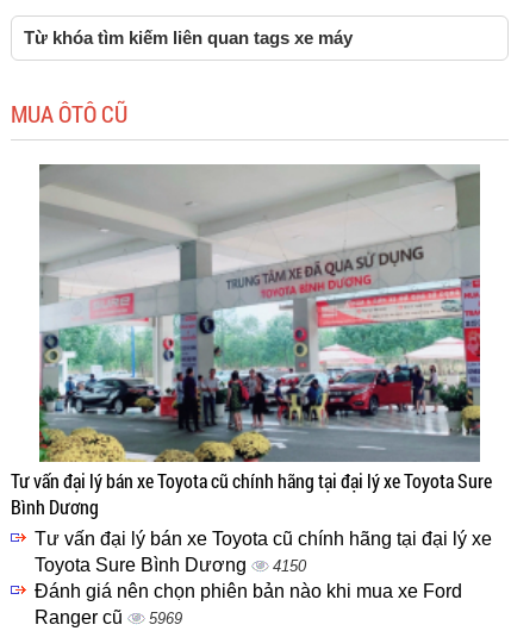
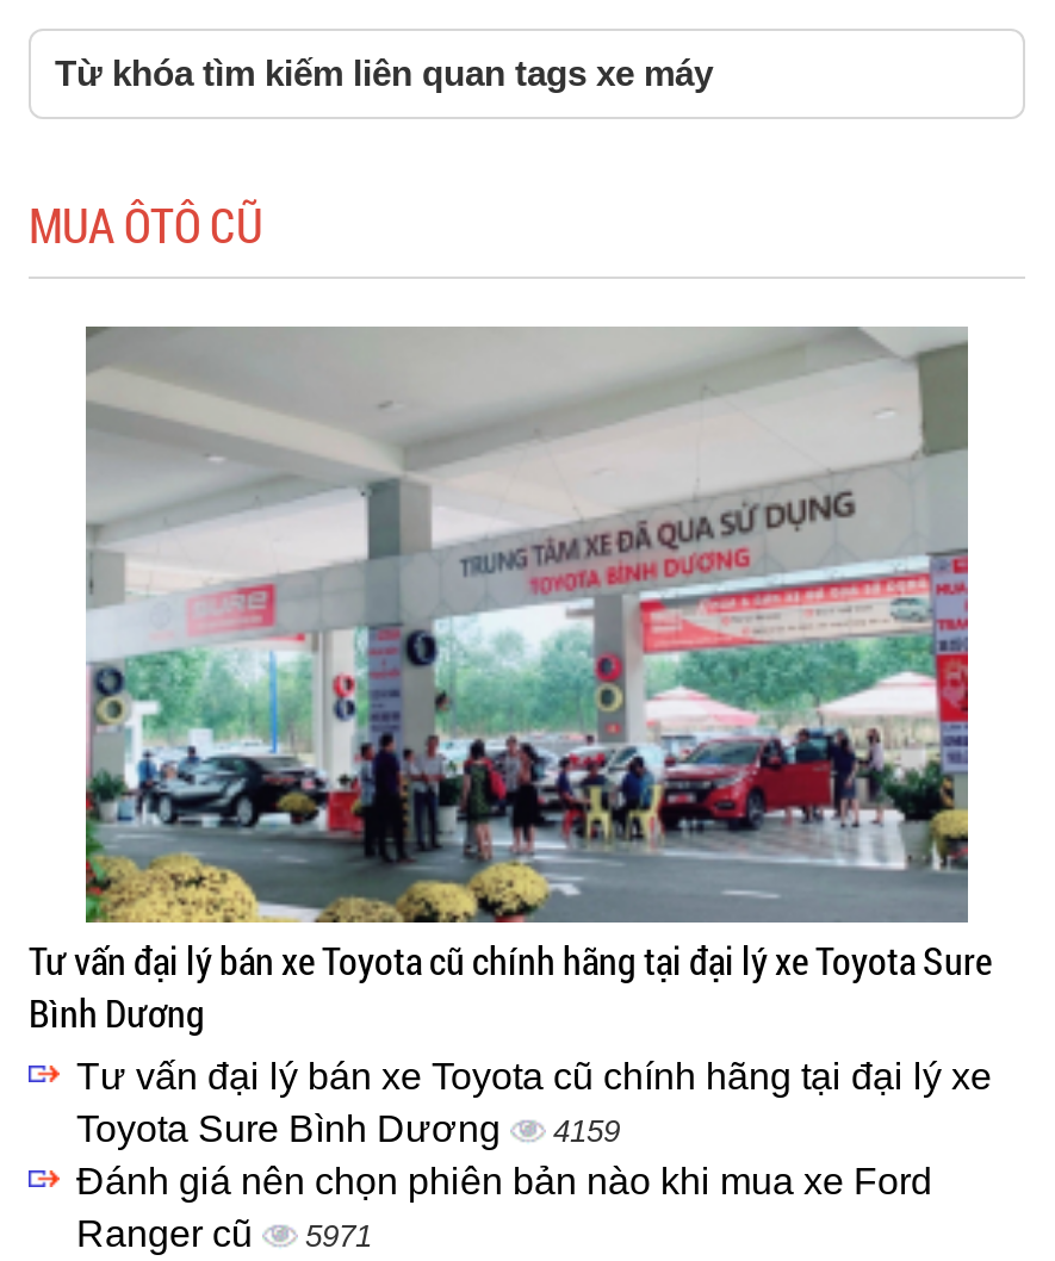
[35,555,306,575] Toyota Sure Bình Dương 4150 -> [76,1108,620,1149] Toyota Sure Bình Dương 4159
[35,607,182,627] Ranger cũ 5969 -> [76,1213,372,1254] Ranger cũ 5971

